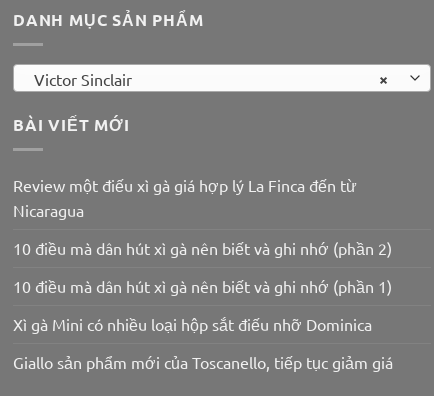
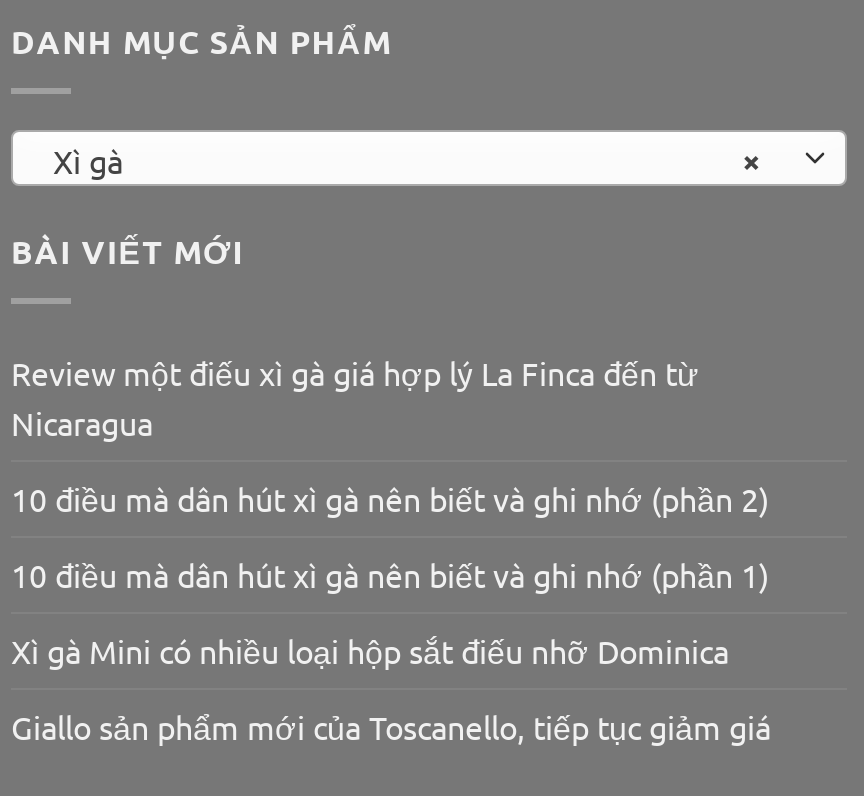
[34,69,132,89] Victor Sinclair -> [53,141,123,181] Xì gà

